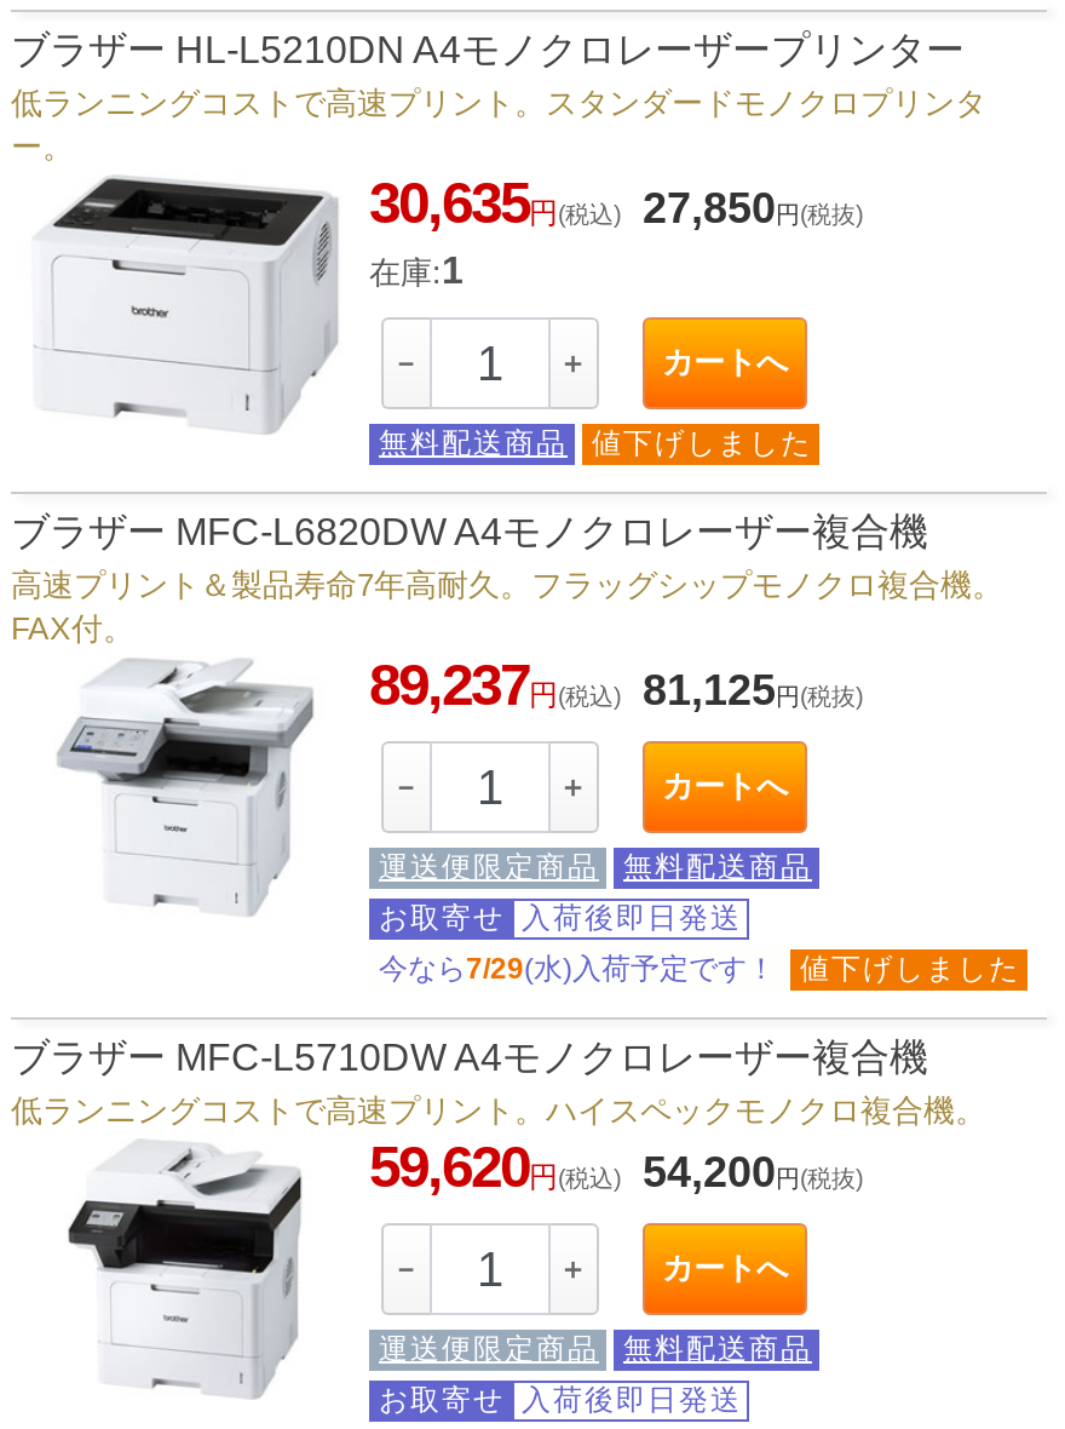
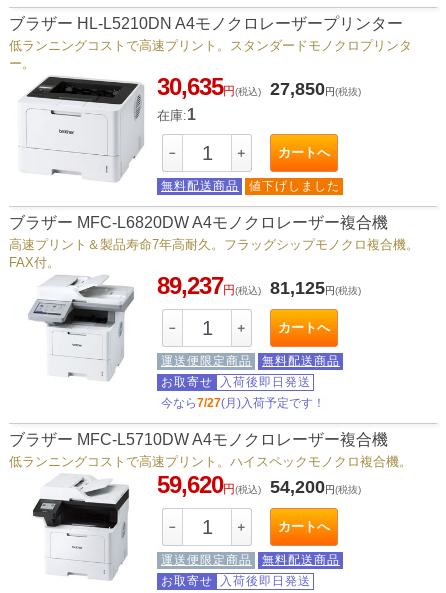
[379,953,1020,986] 今なら7/29(水)入荷予定です！ | 値下げしました -> [161,396,325,410] 今なら7/27(月)入荷予定です！

